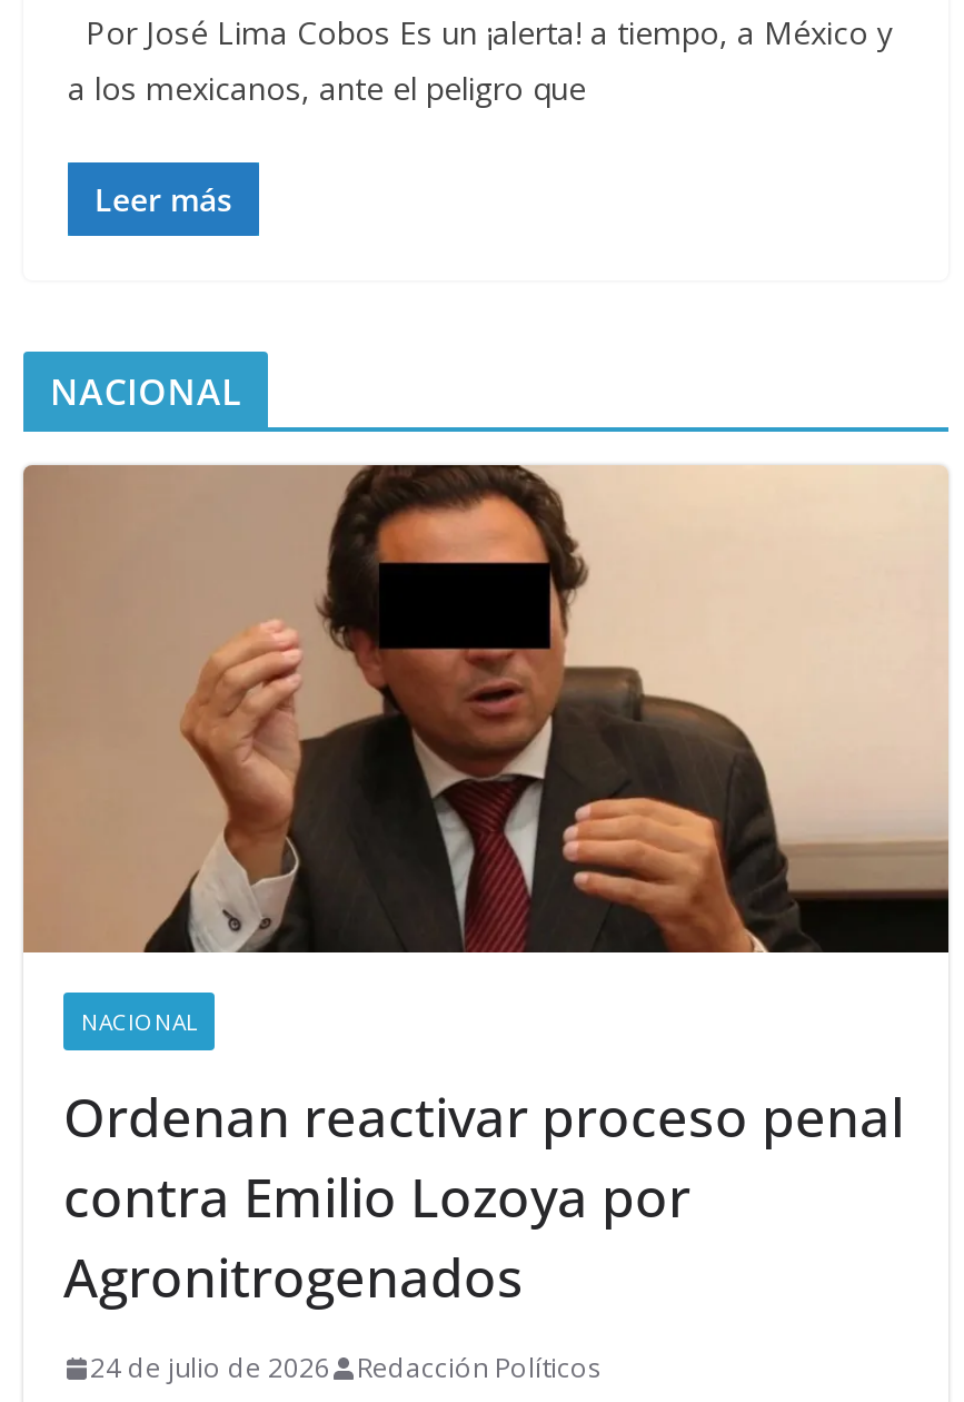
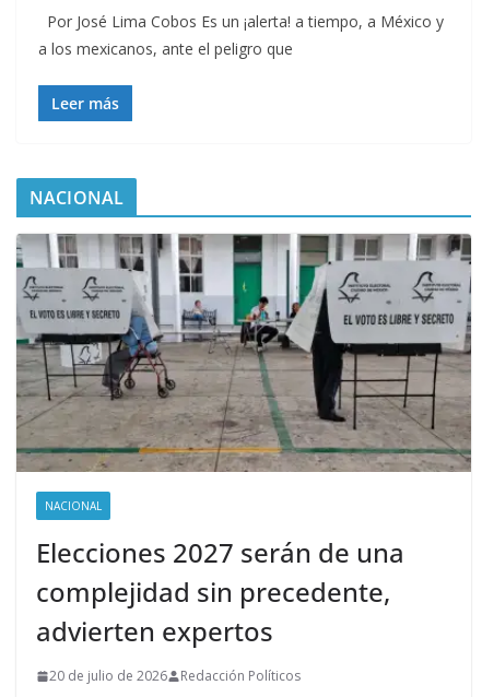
[21,463,948,952] [image] -> [15,233,472,473] [image]
[63,1080,904,1313] Ordenan reactivar proceso penal | contra Emilio Lozoya por | Agronitrogenados -> [36,534,404,649] Elecciones 2027 serán de una | complejidad sin precedente, | advierten expertos
[90,1349,602,1387] 24 de julio de 2026 Redacción Políticos -> [49,667,301,685] 20 de julio de 2026 Redacción Políticos

